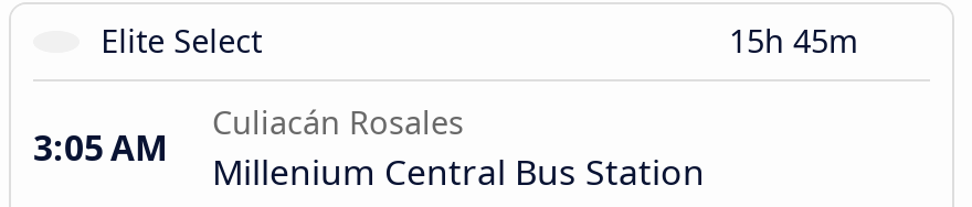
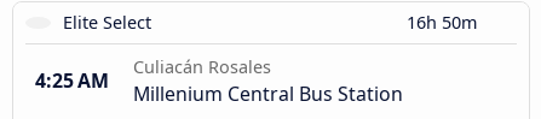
[729,20,866,62] 15h 45m -> [407,11,482,34] 16h 50m
[33,123,705,196] 3:05 AM Millenium Central Bus Station -> [35,67,403,107] 4:25 AM Millenium Central Bus Station

